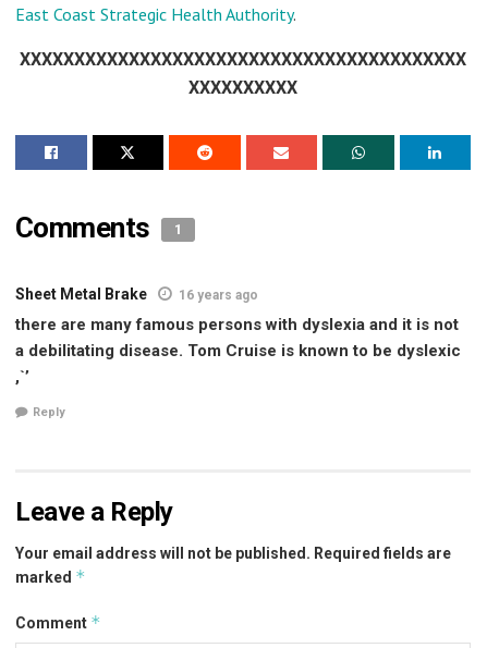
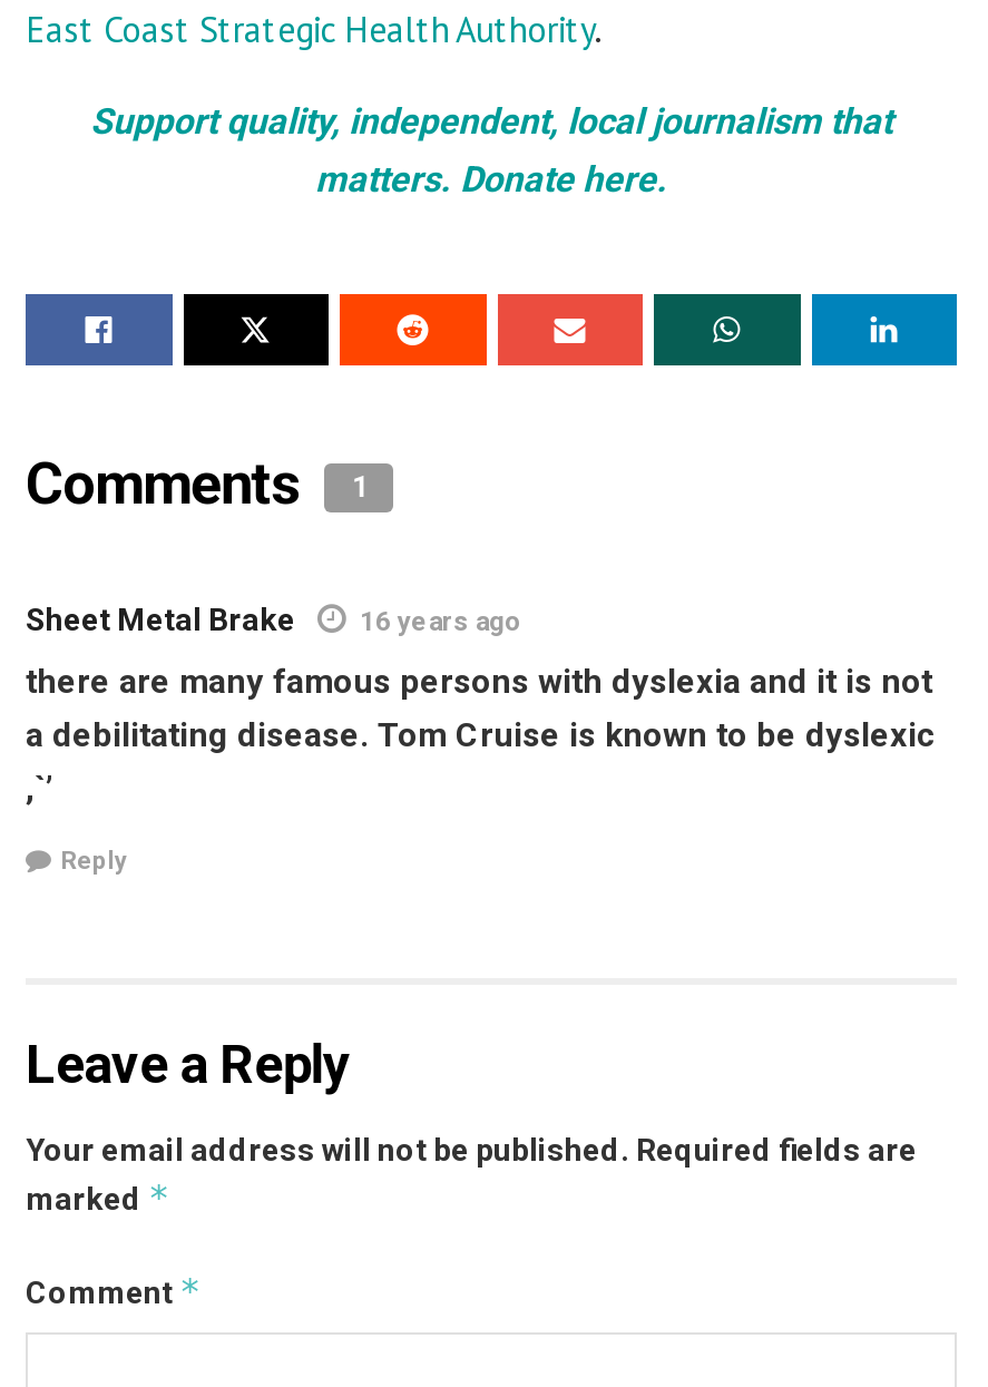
[20,49,466,98] XXXXXXXXXXXXXXXXXXXXXXXXXXXXXXXXXXXXXXXXX | XXXXXXXXXX -> [90,100,892,200] Support quality, independent, local journalism that | matters. Donate here.

